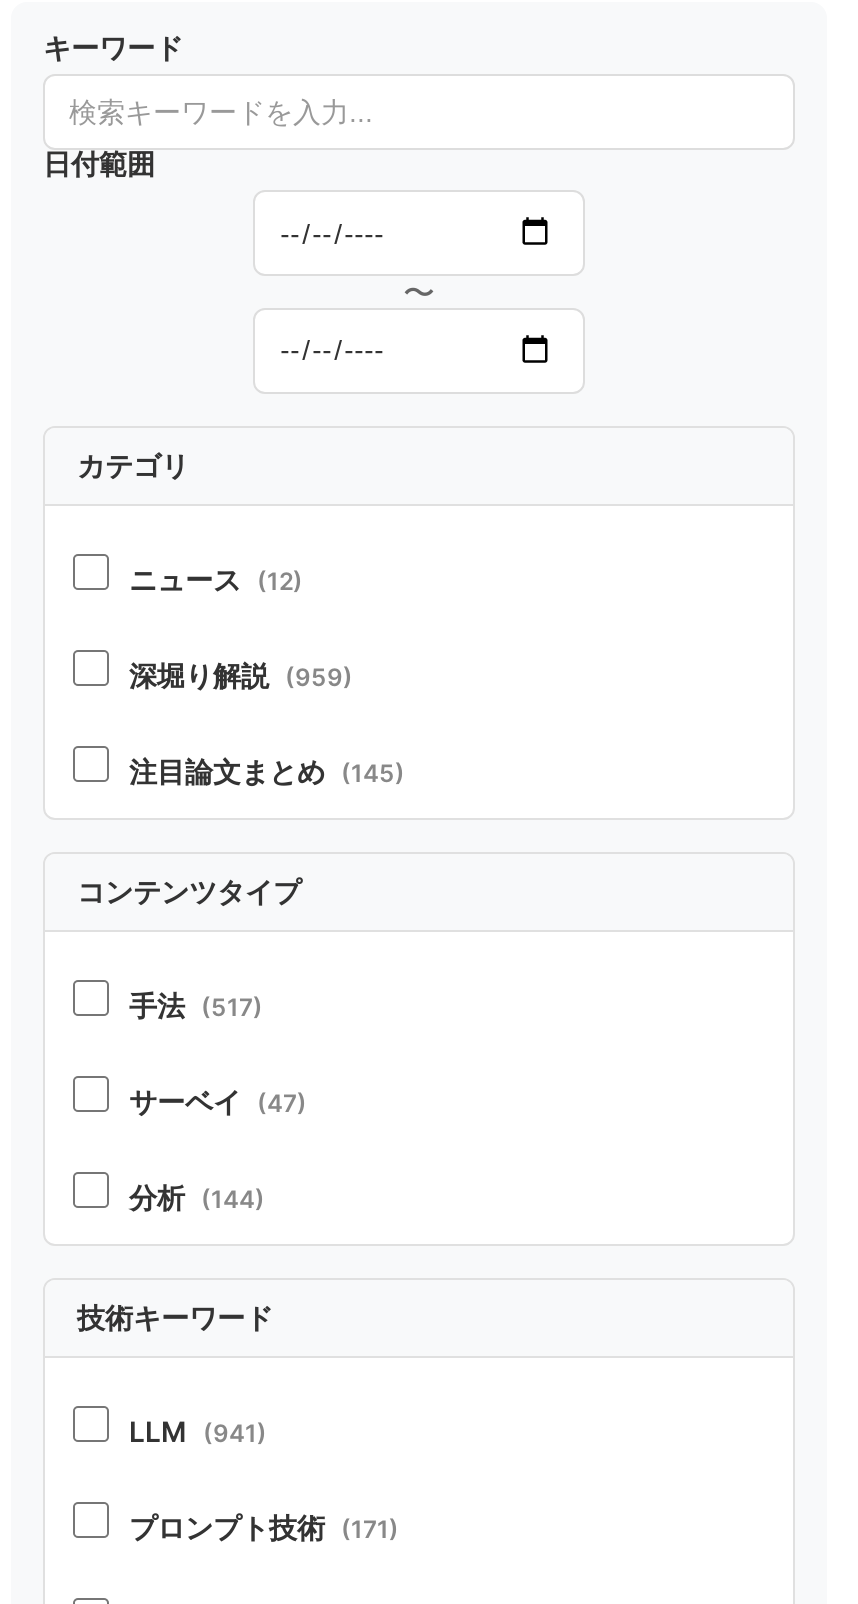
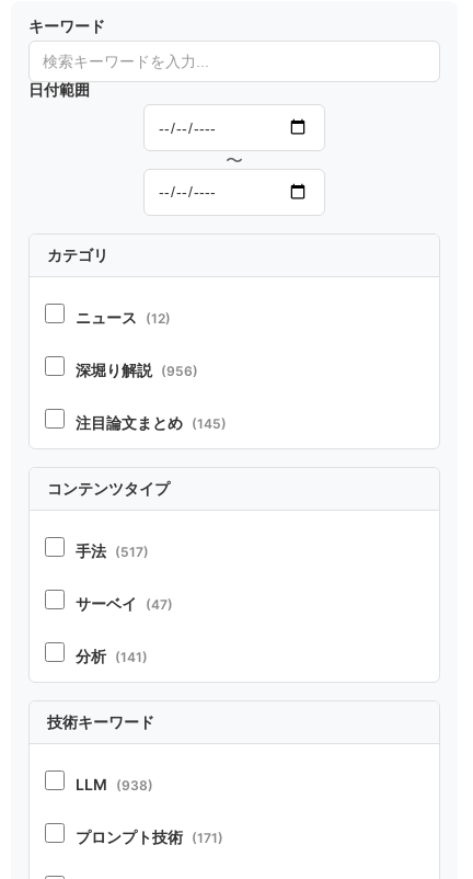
[129,658,353,692] 深堀り解説 (959) -> [76,360,198,379] 深堀り解説 (956)
[129,1180,265,1214] 分析 (144) -> [76,647,148,665] 分析 (141)
[129,1414,267,1448] LLM (941) -> [76,775,153,793] LLM (938)

